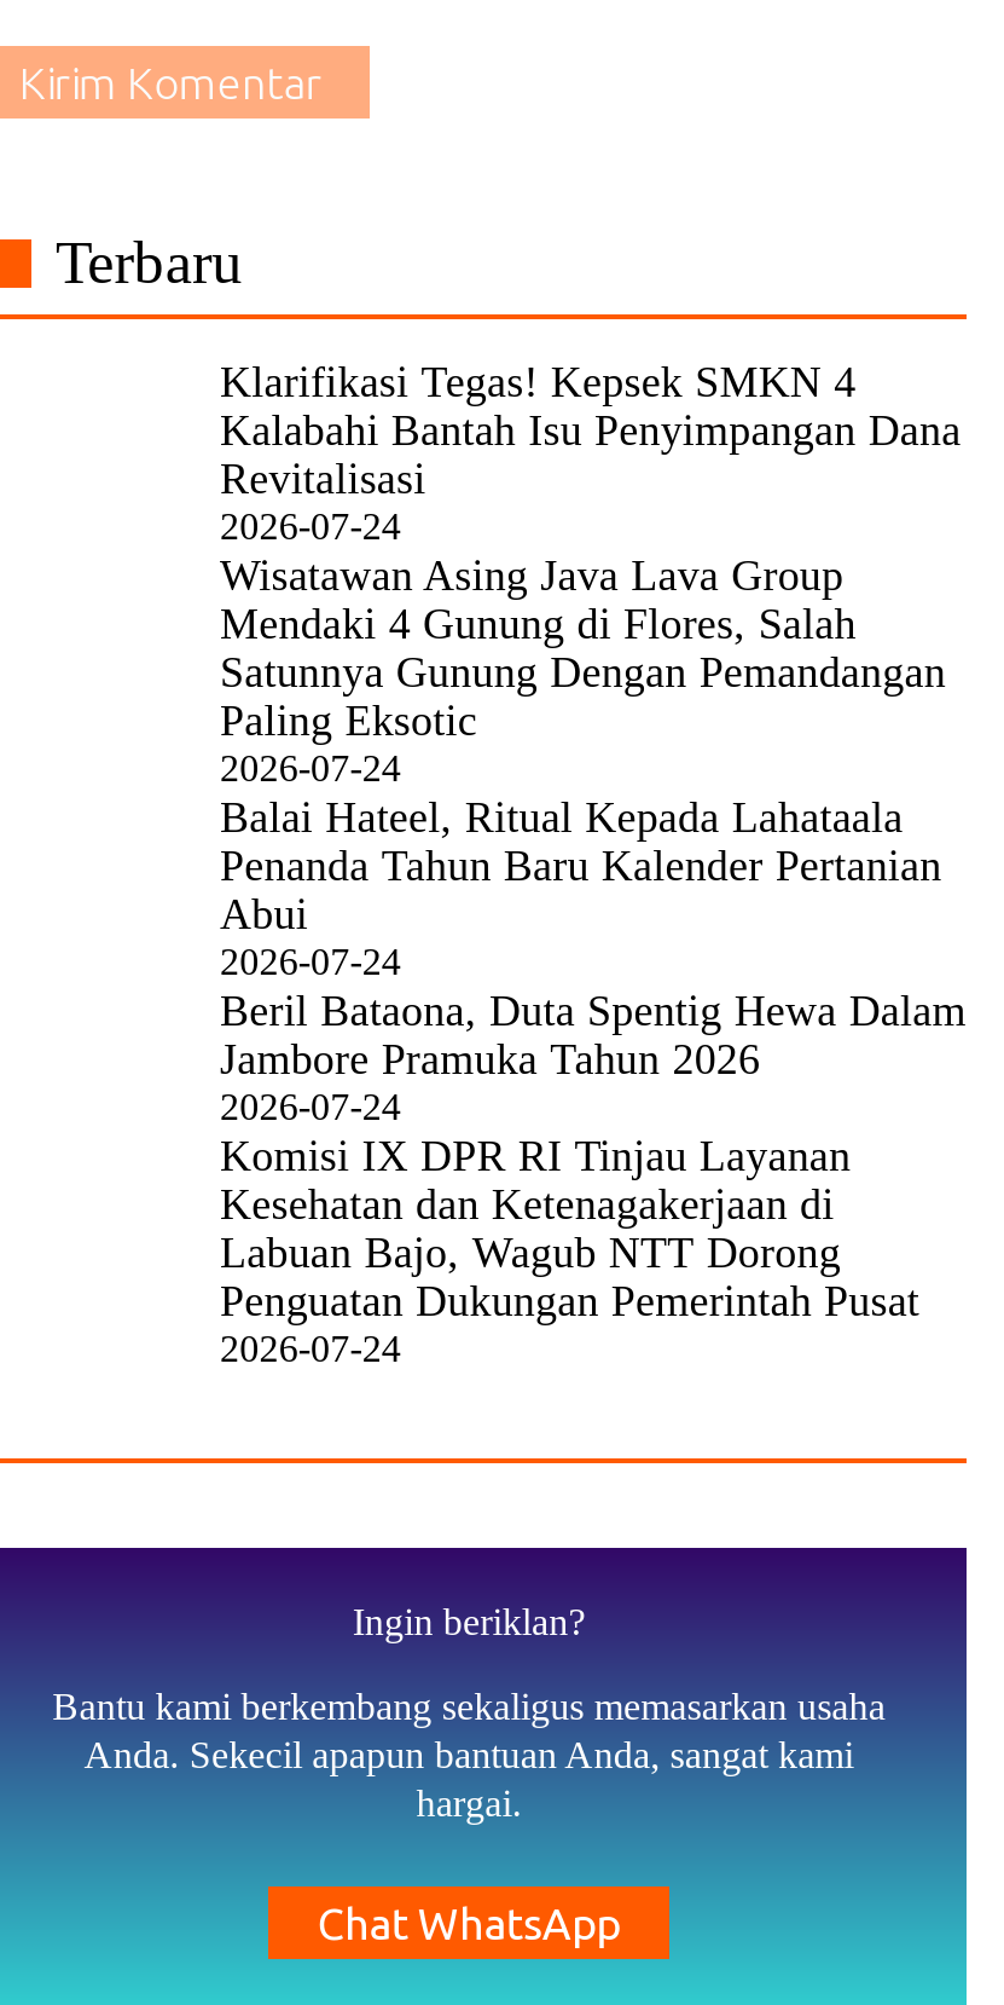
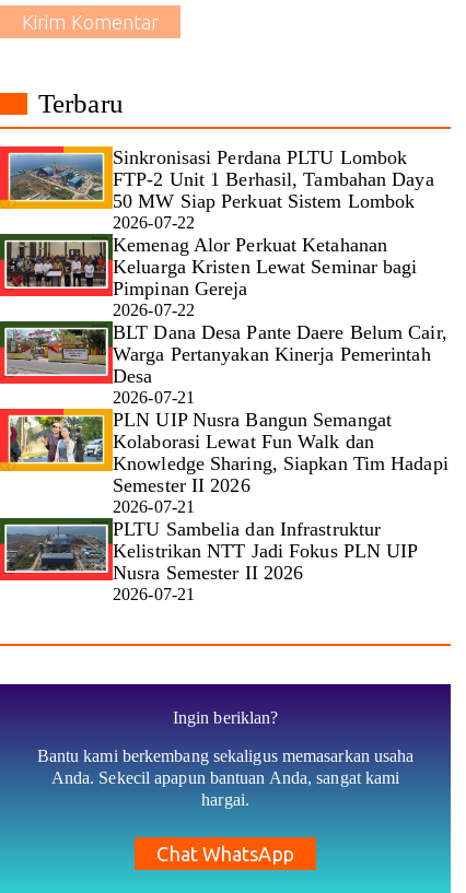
none -> [3,145,97,210] [image]
none -> [3,233,97,297] [image]
none -> [3,320,97,385] [image]
none -> [3,408,97,472] [image]
none -> [3,517,97,581] [image]
[220,357,966,1368] Klarifikasi Tegas! Kepsek SMKN 4 | Kalabahi Bantah Isu Penyimpangan Dana | Revitalisasi | 2026-07-24 | Wisatawan Asing Java Lava Group | Mendaki 4 Gunung di Flores, Salah | Satunnya Gunung Dengan Pemandangan | Paling Eksotic | 2026-07-24 | Balai Hateel, Ritual Kepada Lahataala | Penanda Tahun Baru Kalender Pertanian | Abui | 2026-07-24 | Beril Bataona, Duta Spentig Hewa Dalam | Jambore Pramuka Tahun 2026 | 2026-07-24 | Komisi IX DPR RI Tinjau Layanan | Kesehatan dan Ketenagakerjaan di | Labuan Bajo, Wagub NTT Dorong | Penguatan Dukungan Pemerintah Pusat | 2026-07-24 -> [113,146,448,603] Sinkronisasi Perdana PLTU Lombok | FTP-2 Unit 1 Berhasil, Tambahan Daya | 50 MW Siap Perkuat Sistem Lombok | 2026-07-22 | Kemenag Alor Perkuat Ketahanan | Keluarga Kristen Lewat Seminar bagi | Pimpinan Gereja | 2026-07-22 | BLT Dana Desa Pante Daere Belum Cair, | Warga Pertanyakan Kinerja Pemerintah | Desa | 2026-07-21 | PLN UIP Nusra Bangun Semangat | Kolaborasi Lewat Fun Walk dan | Knowledge Sharing, Siapkan Tim Hadapi | Semester II 2026 | 2026-07-21 | PLTU Sambelia dan Infrastruktur | Kelistrikan NTT Jadi Fokus PLN UIP | Nusra Semester II 2026 | 2026-07-21

